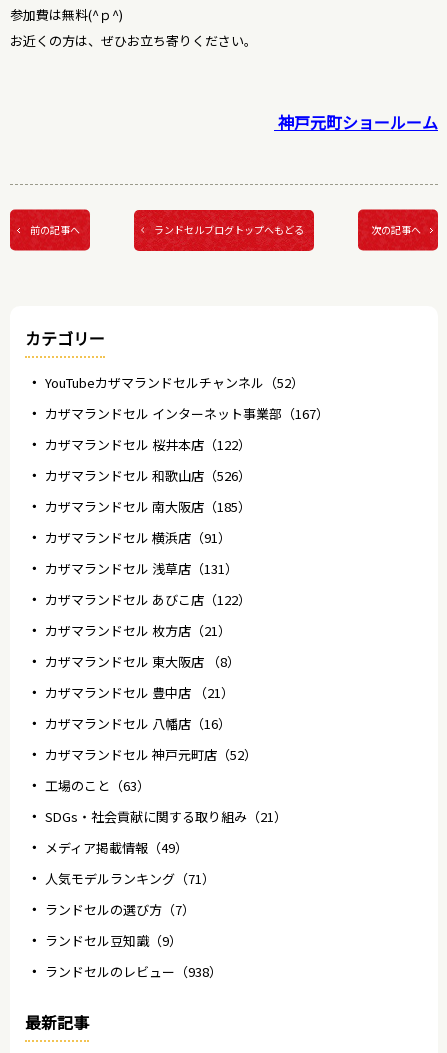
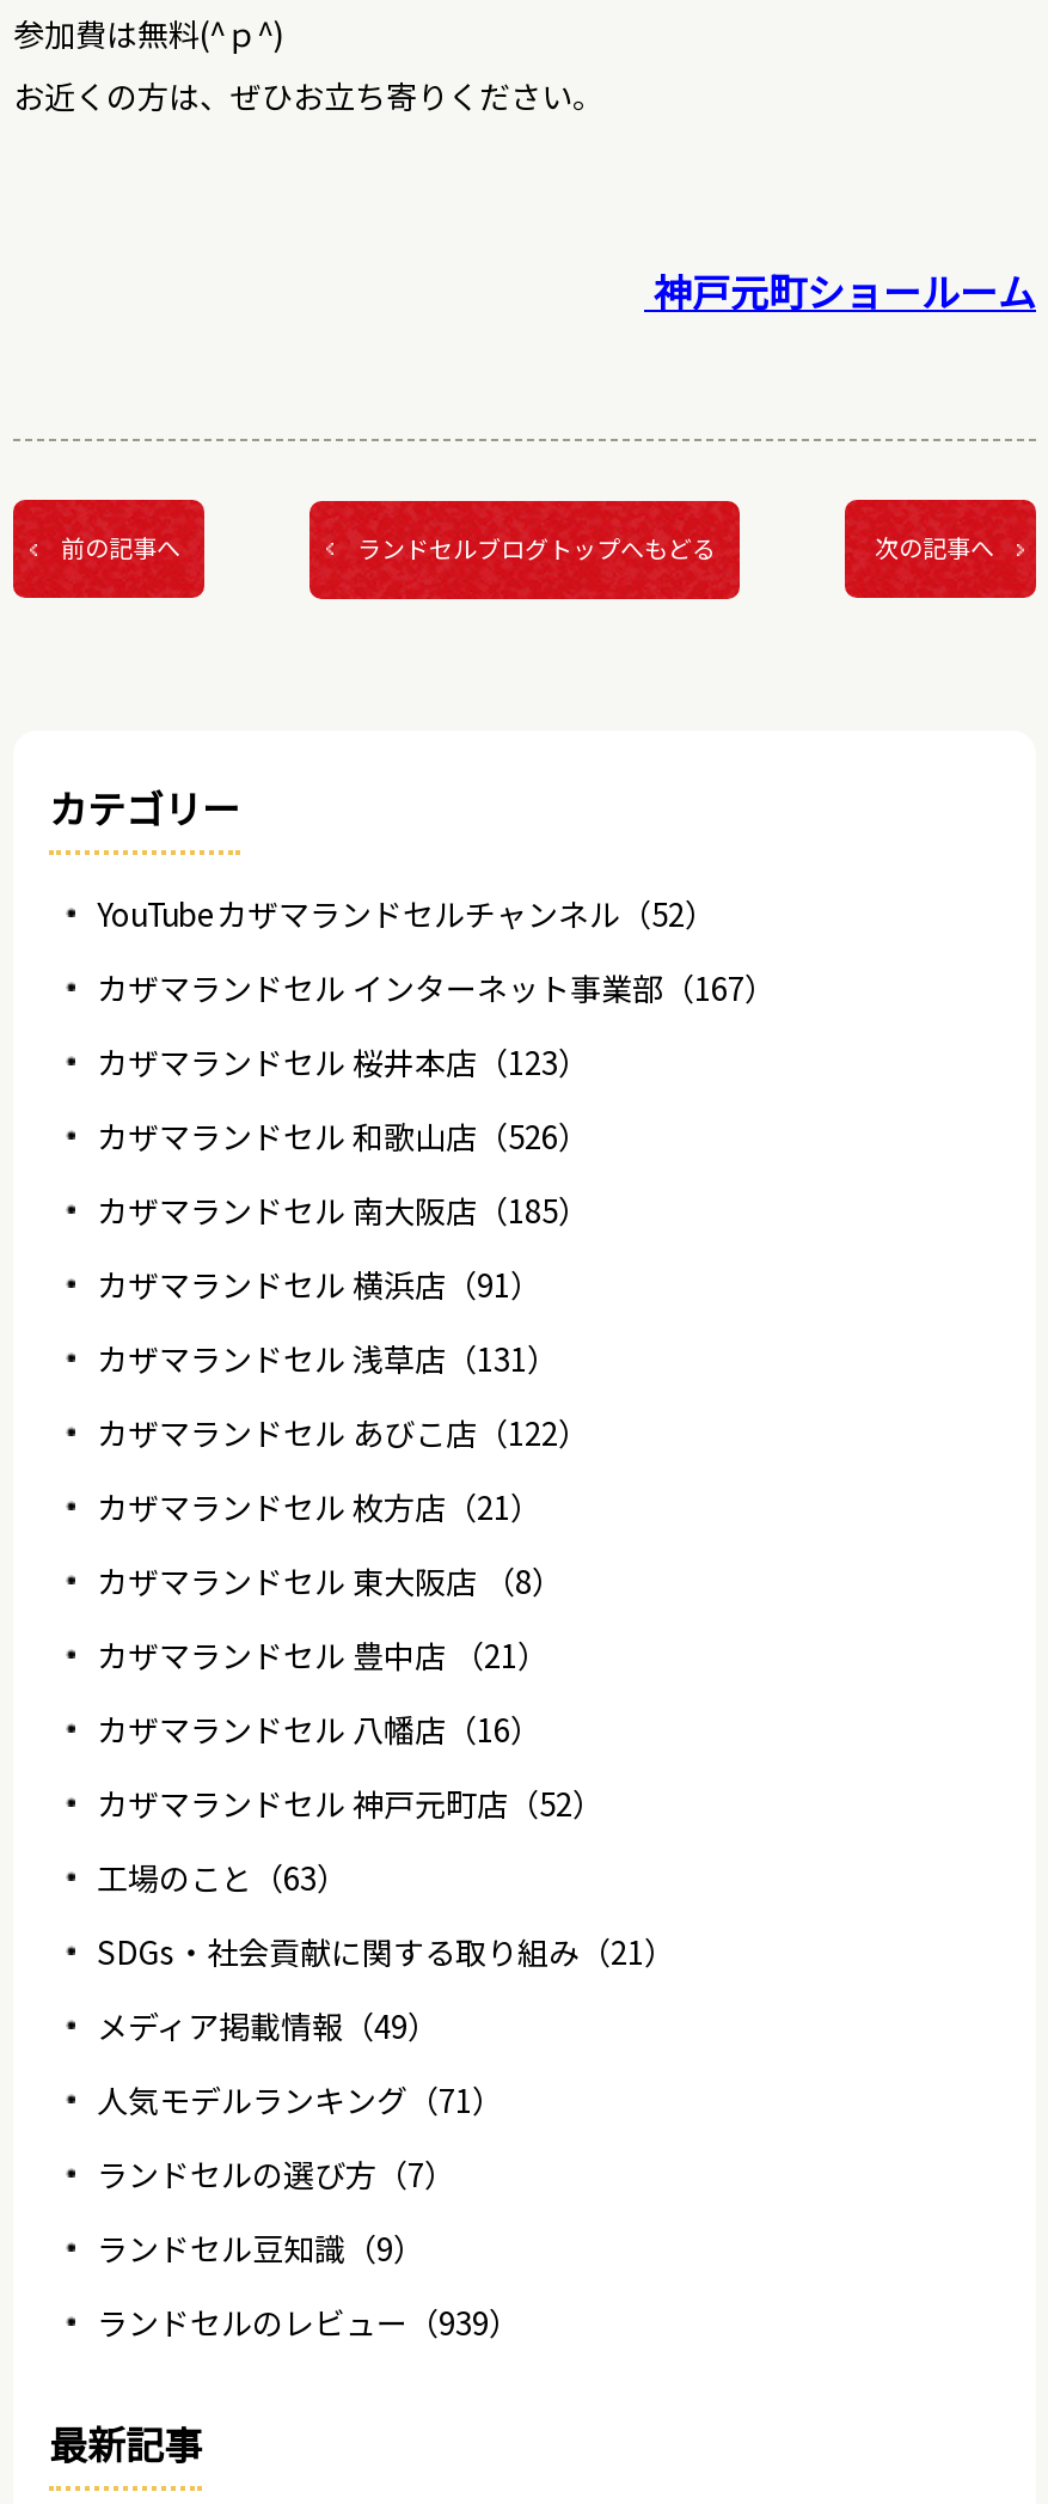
[45,435,251,454] カザマランドセル 桜井本店（122） -> [97,1039,589,1084] カザマランドセル 桜井本店（123）
[45,962,222,981] ランドセルのレビュー（938） -> [97,2299,520,2344] ランドセルのレビュー（939）

